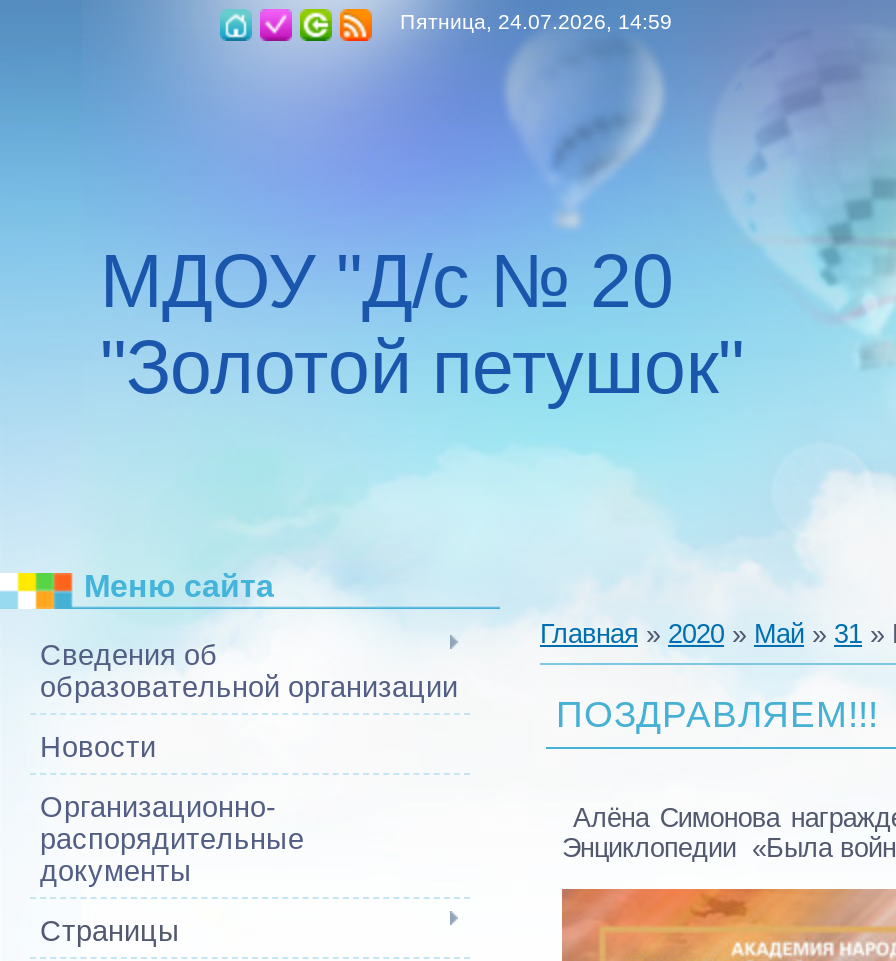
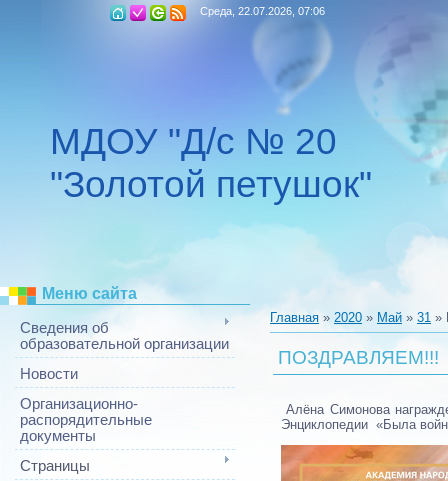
[400,9,672,33] Пятница, 24.07.2026, 14:59 -> [200,5,325,17] Среда, 22.07.2026, 07:06

